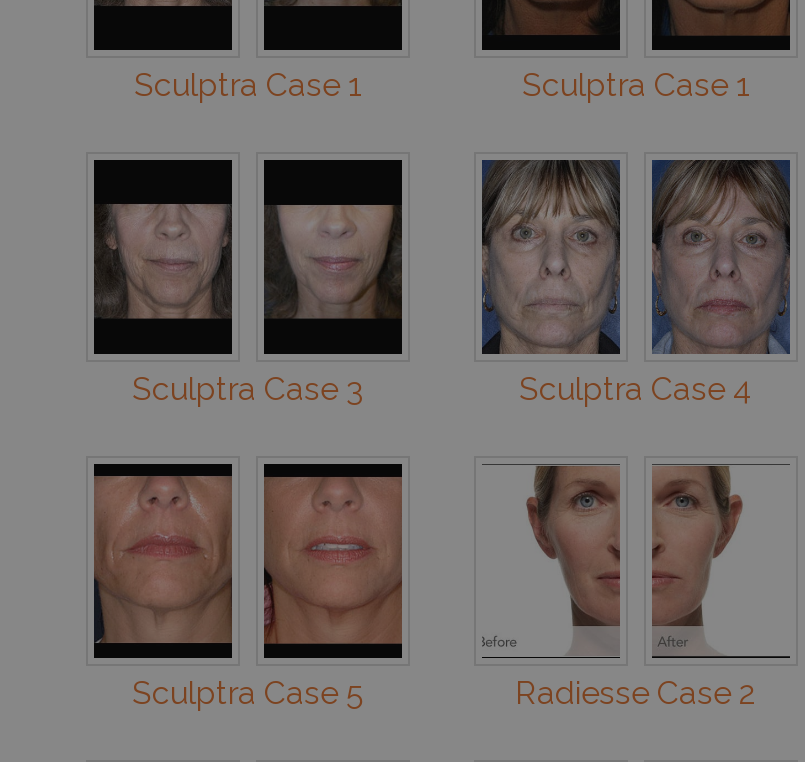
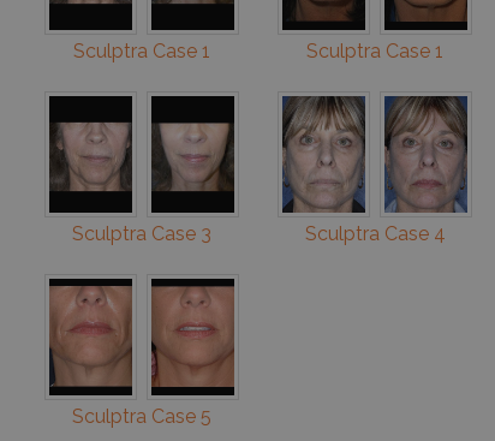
[482,462,757,712] [image] | Radiesse Case 2 -> none
[650,462,790,660] [image] -> none

